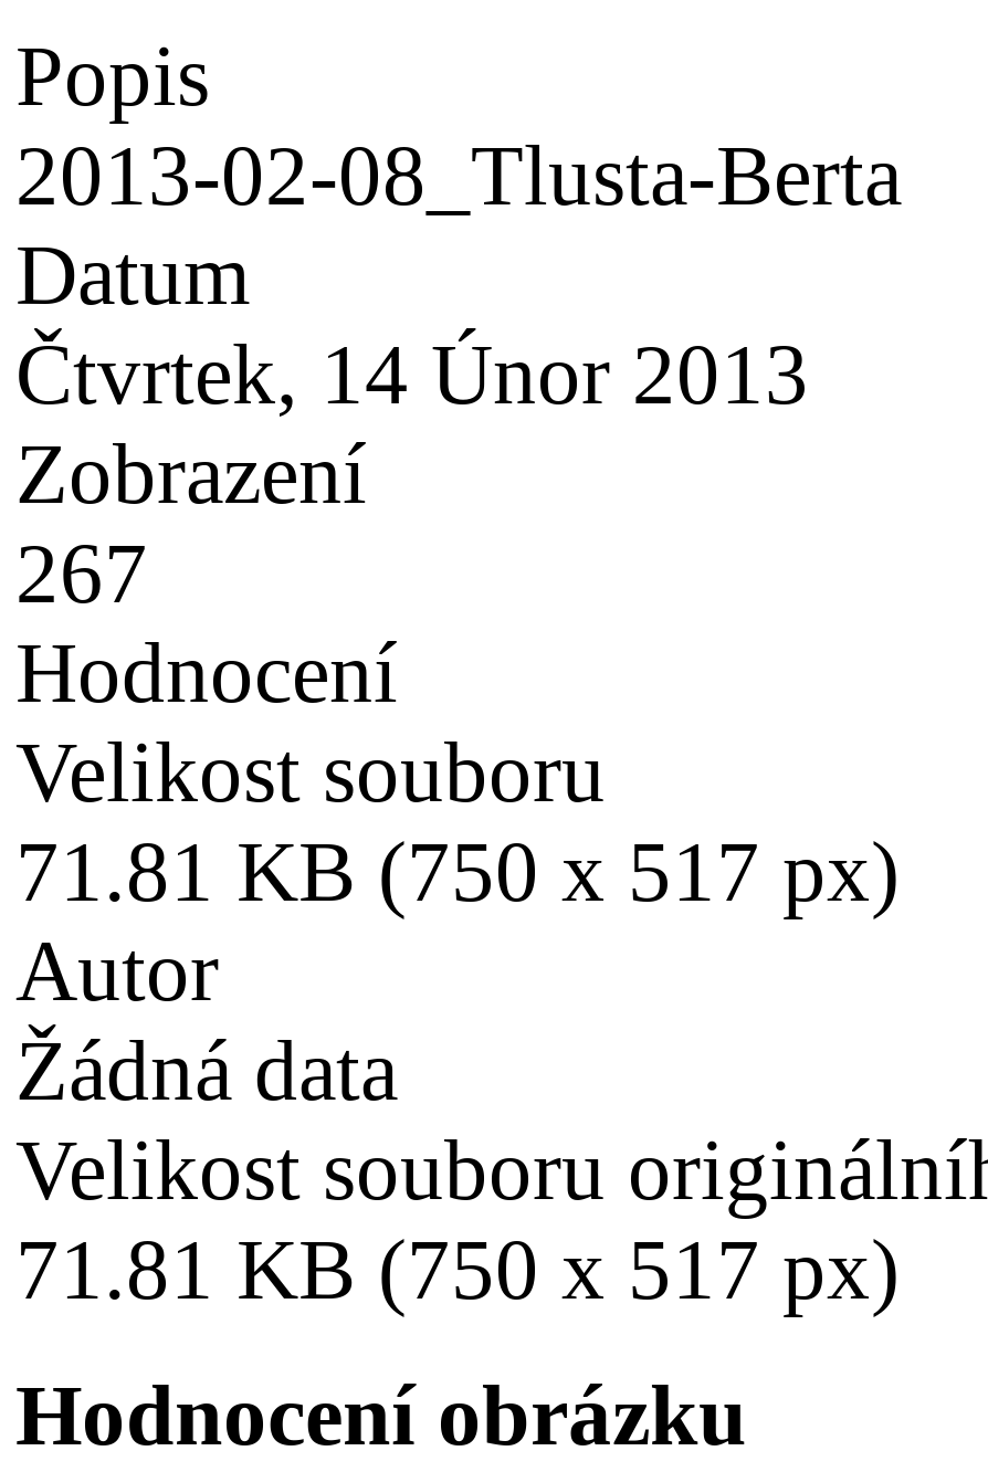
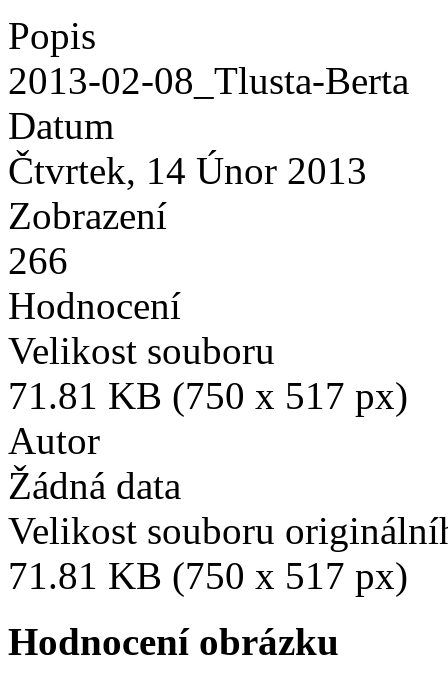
[15,524,148,619] 267 -> [8,238,68,281] 266

